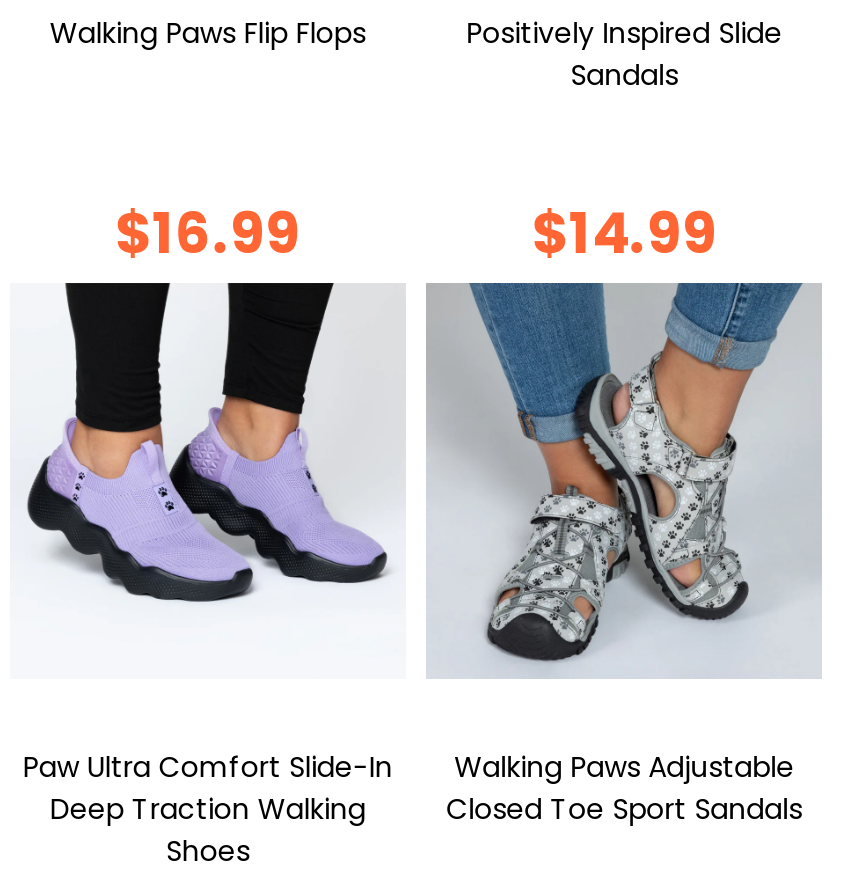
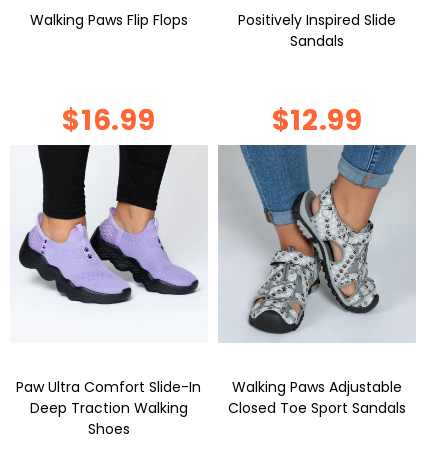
[531,195,717,273] $14.99 -> [272,100,363,139] $12.99

